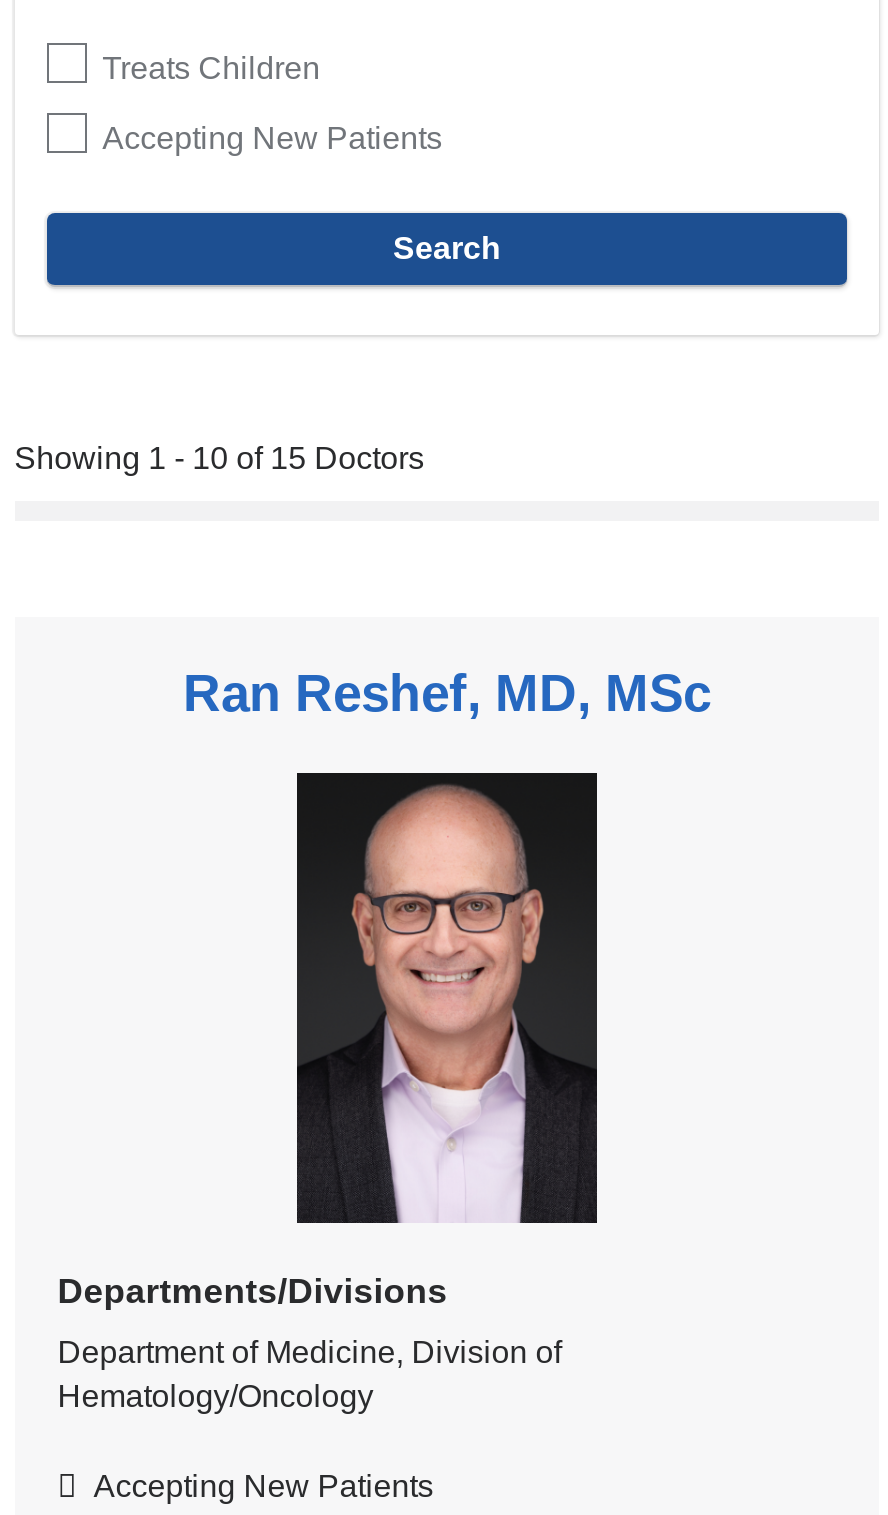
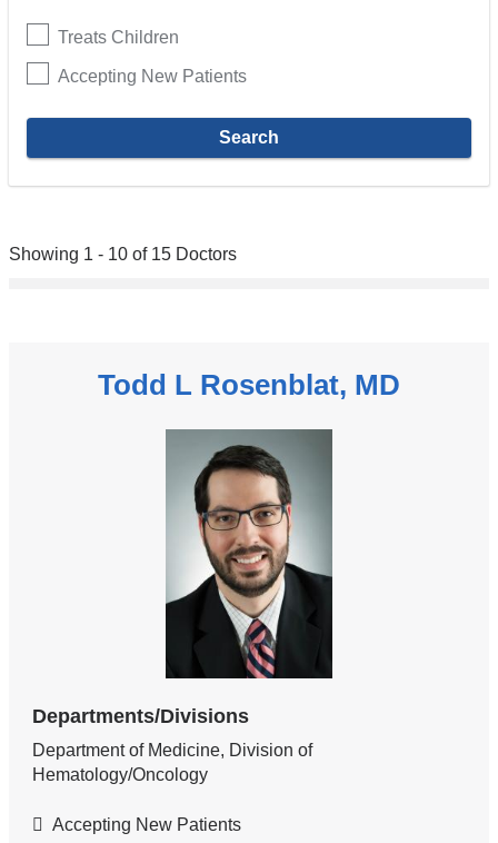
[183,663,711,723] Ran Reshef, MD, MSc -> [98,368,400,402] Todd L Rosenblat, MD
[295,771,599,1223] [image] -> [166,428,332,680] [image]

